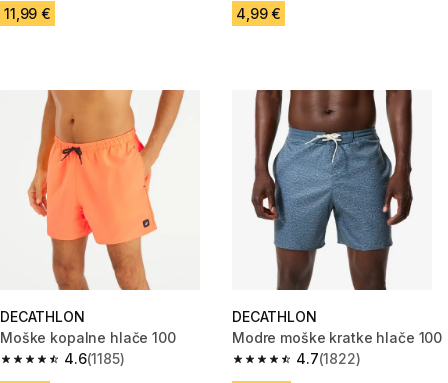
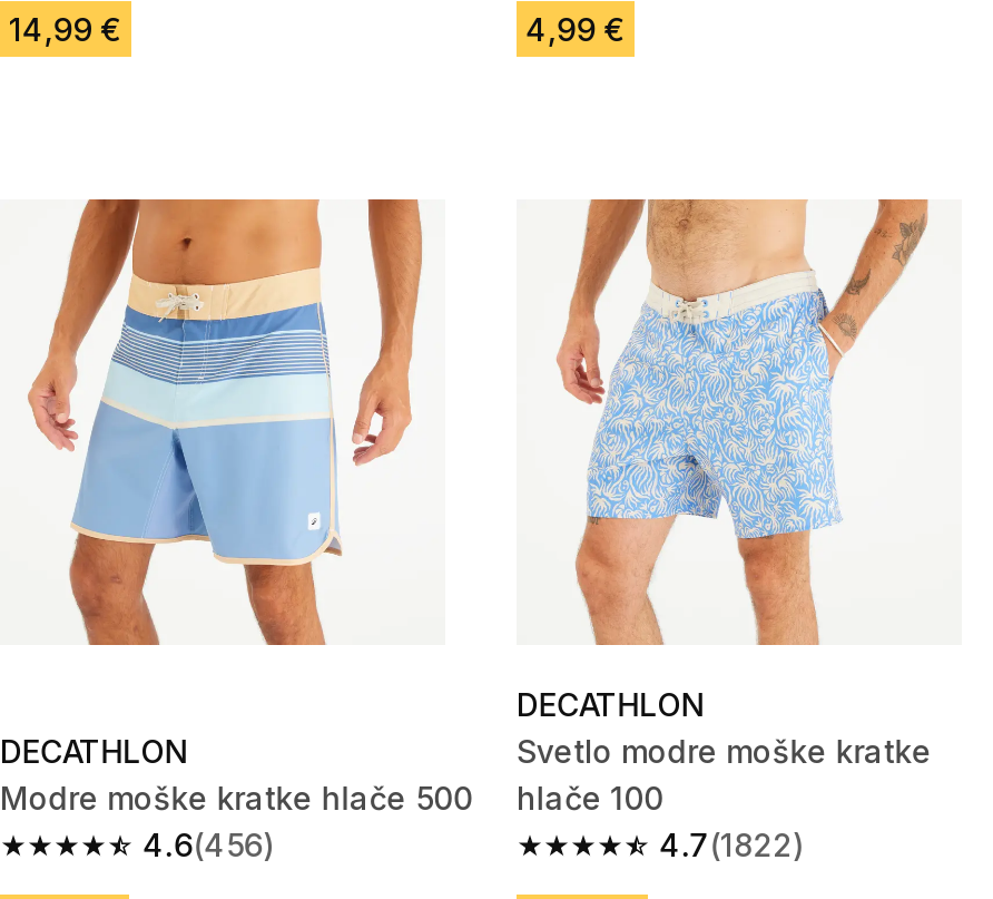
[4,5,51,22] 11,99 € -> [9,10,122,48] 14,99 €
[13,90,189,291] [image] -> [27,197,423,647] [image]
[232,89,442,346] [image] | Modre moške kratke hlače 100 -> [517,197,932,817] [image] | Svetlo modre moške kratke | hlače 100
[0,329,176,346] Moške kopalne hlače 100 -> [0,779,472,817] Modre moške kratke hlače 500
[64,350,125,367] 4.6 (1185) -> [142,825,274,863] 4.6 (456)

